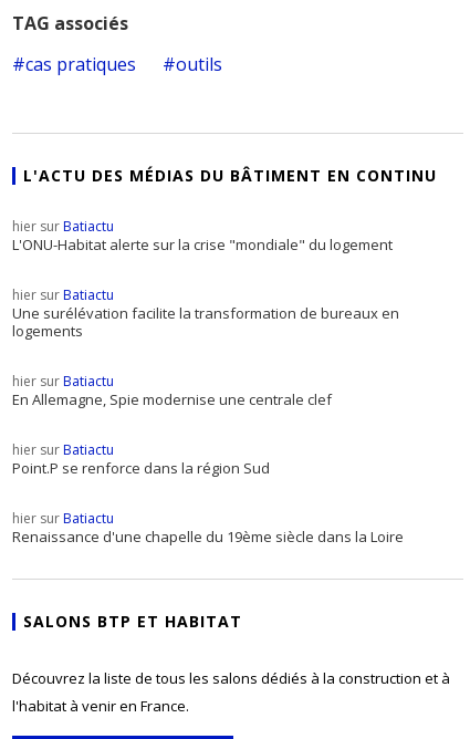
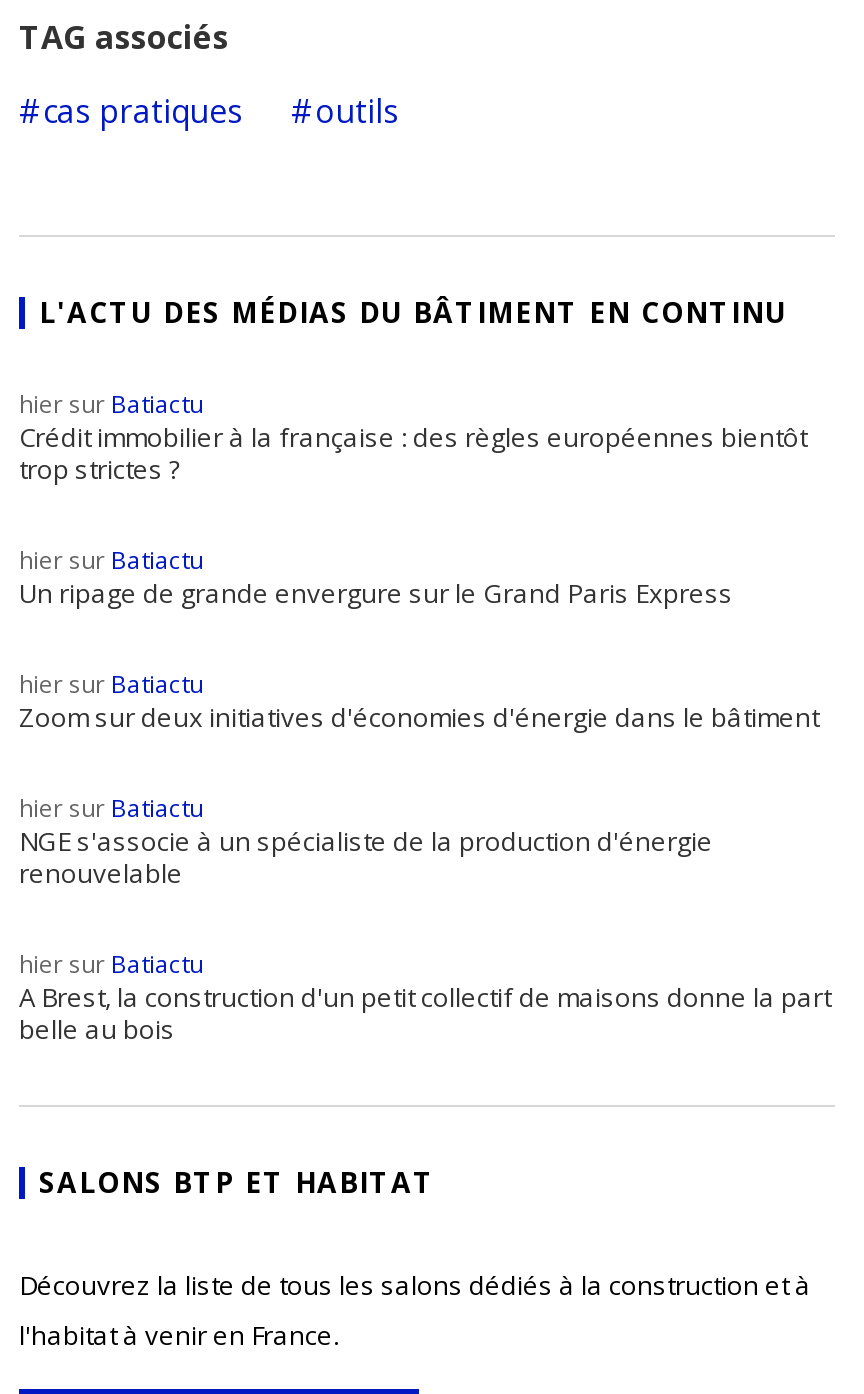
[12,235,393,255] L'ONU-Habitat alerte sur la crise "mondiale" du logement -> [19,419,807,487] Crédit immobilier à la française : des règles européennes bientôt | trop strictes ?
[12,303,399,341] Une surélévation facilite la transformation de bureaux en | logements -> [19,575,733,611] Un ripage de grande envergure sur le Grand Paris Express
[12,390,332,409] En Allemagne, Spie modernise une centrale clef -> [19,699,819,735] Zoom sur deux initiatives d'économies d'énergie dans le bâtiment
[12,458,270,478] Point.P se renforce dans la région Sud -> [19,823,713,891] NGE s'associe à un spécialiste de la production d'énergie | renouvelable
[12,527,404,547] Renaissance d'une chapelle du 19ème siècle dans la Loire -> [19,979,831,1047] A Brest, la construction d'un petit collectif de maisons donne la part | belle au bois

